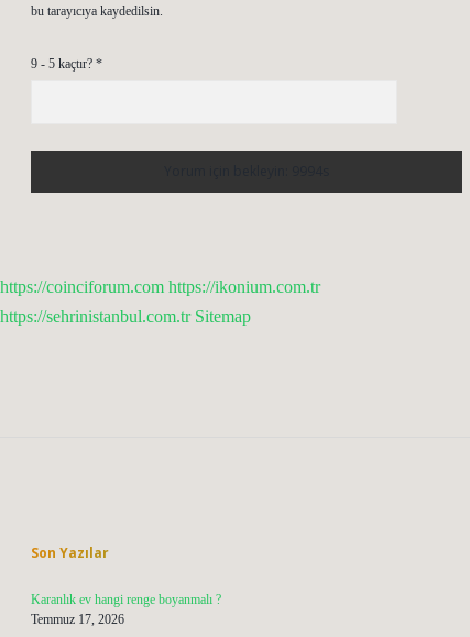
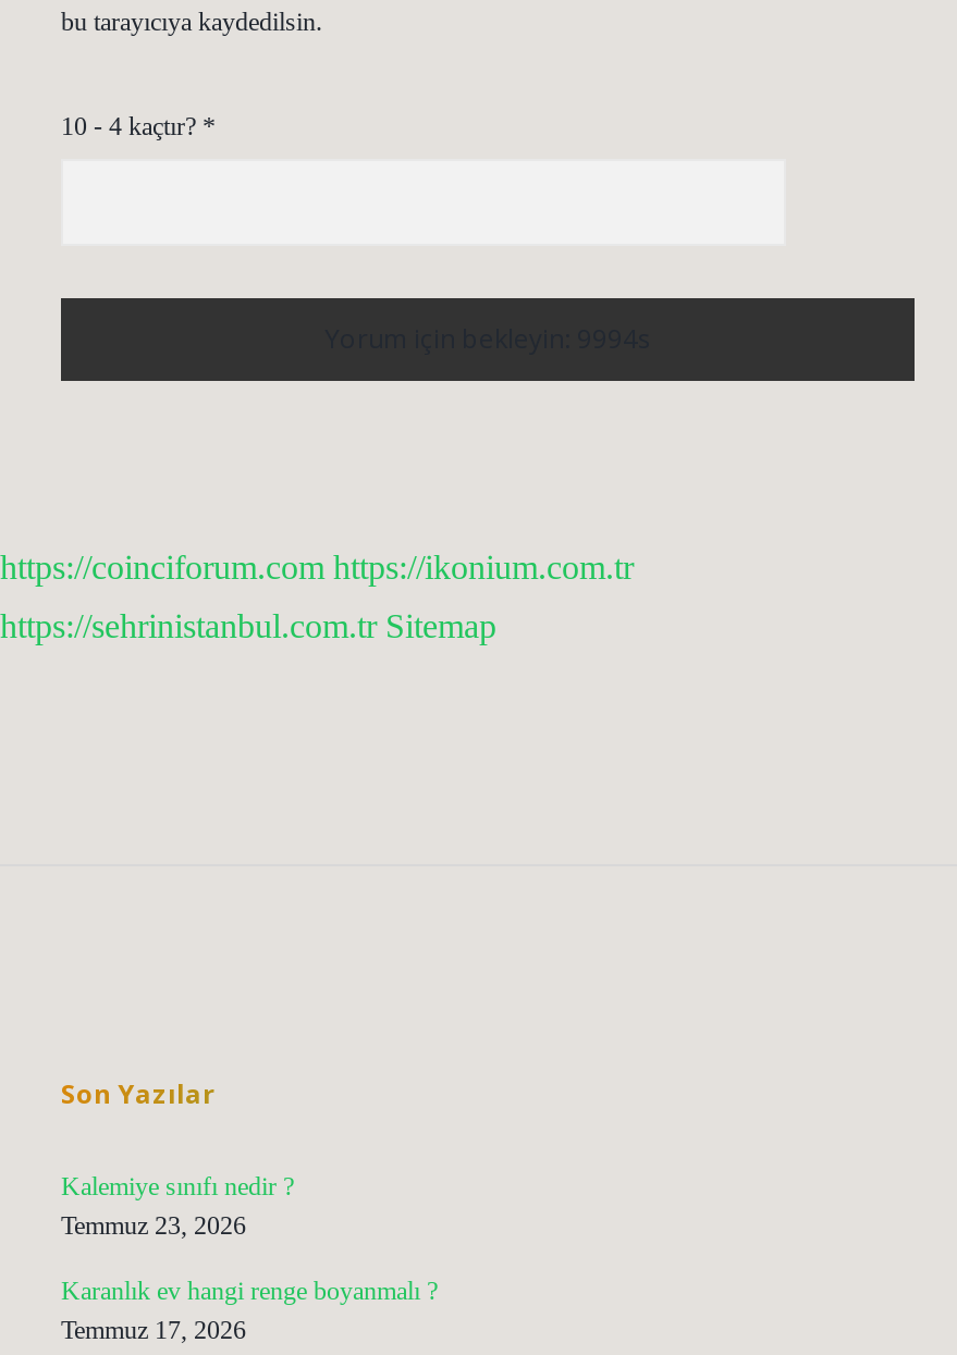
[31,56,102,72] 9 - 5 kaçtır? * -> [61,111,216,141] 10 - 4 kaçtır? *
none -> [61,1171,294,1241] Kalemiye sınıfı nedir ? | Temmuz 23, 2026

